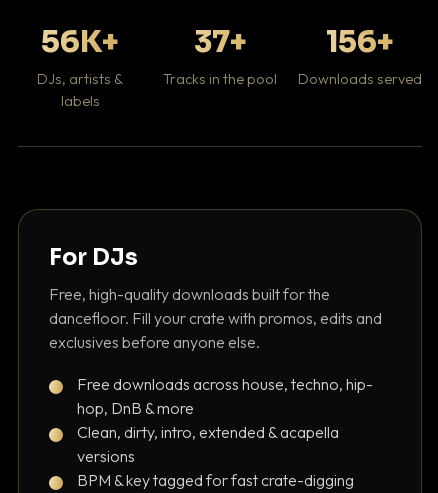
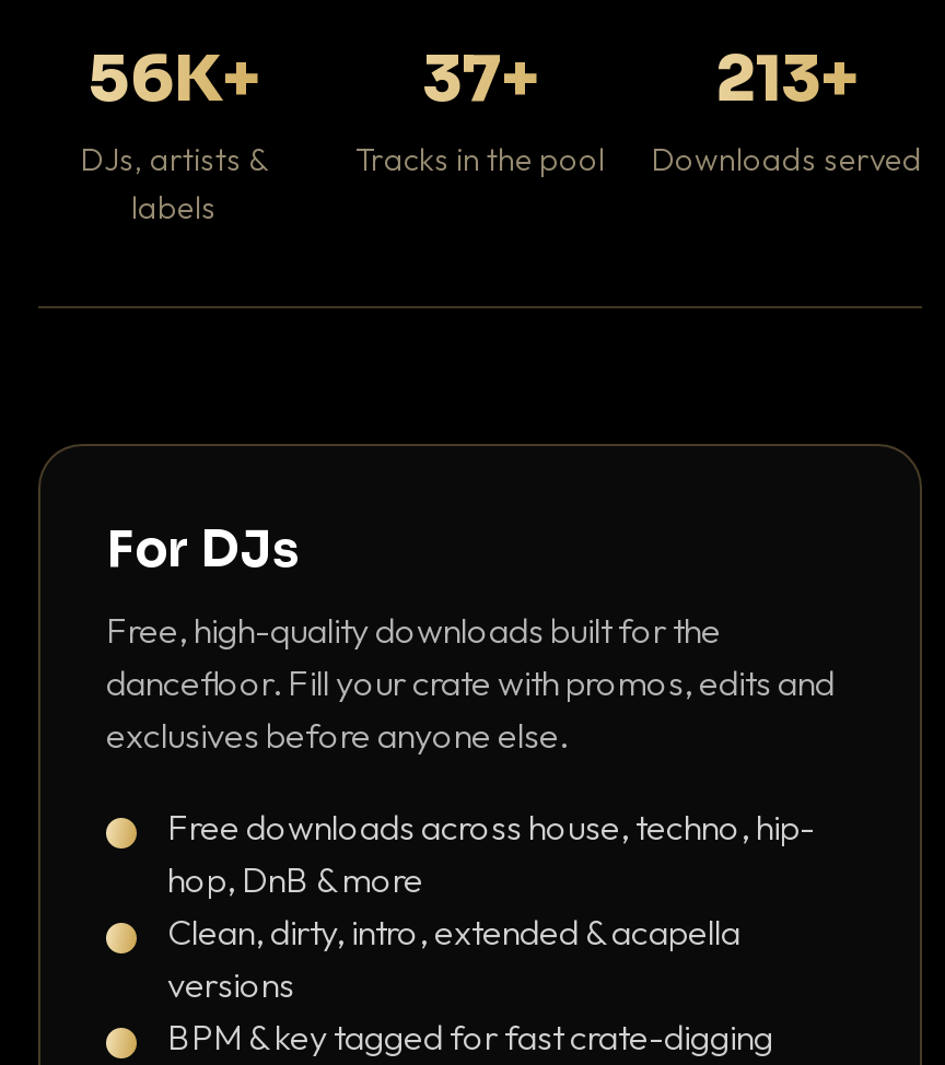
[326,24,394,60] 156+ -> [715,39,857,118] 213+

